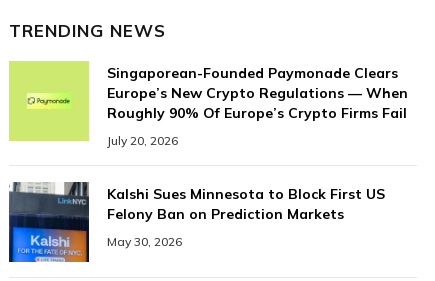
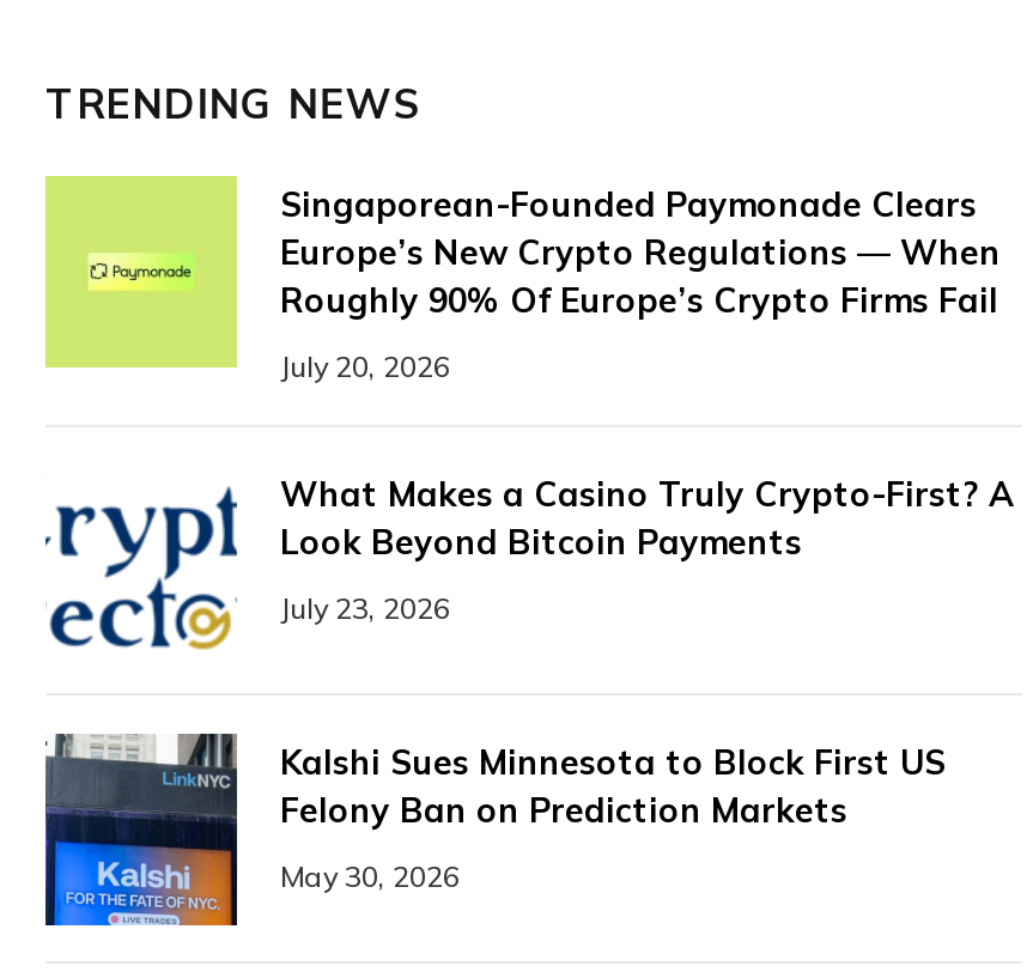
none -> [45,466,1015,652] [image] | What Makes a Casino Truly Crypto-First? A | Look Beyond Bitcoin Payments | July 23, 2026

